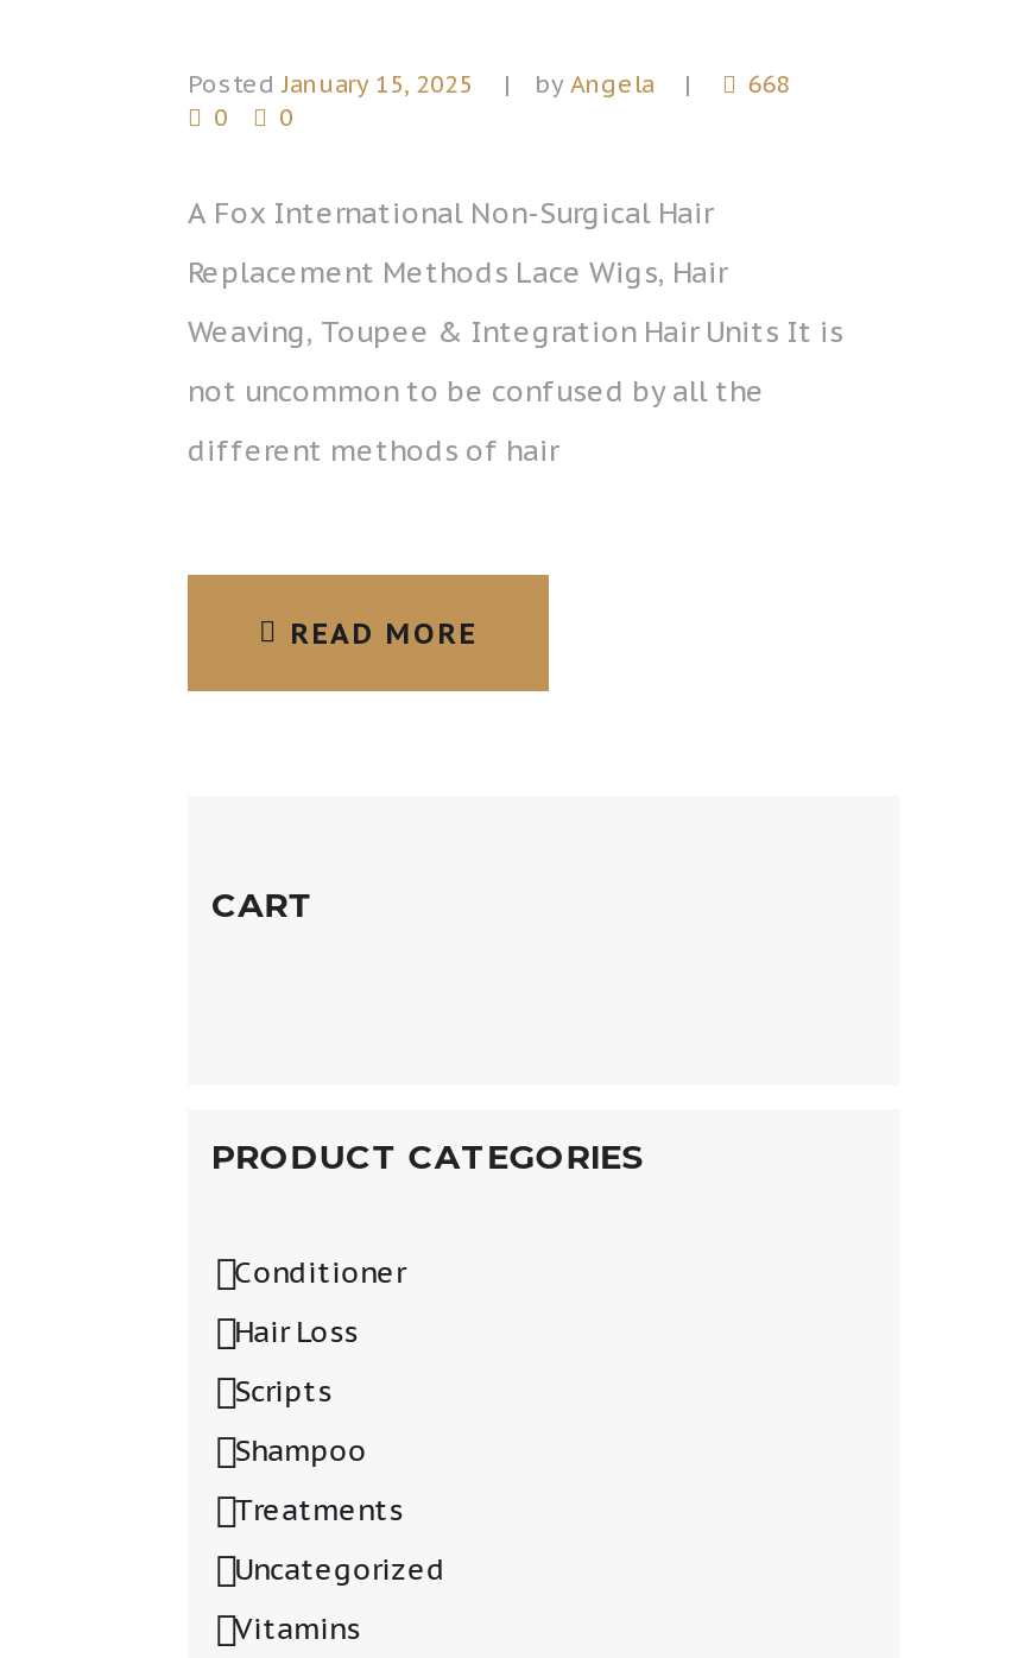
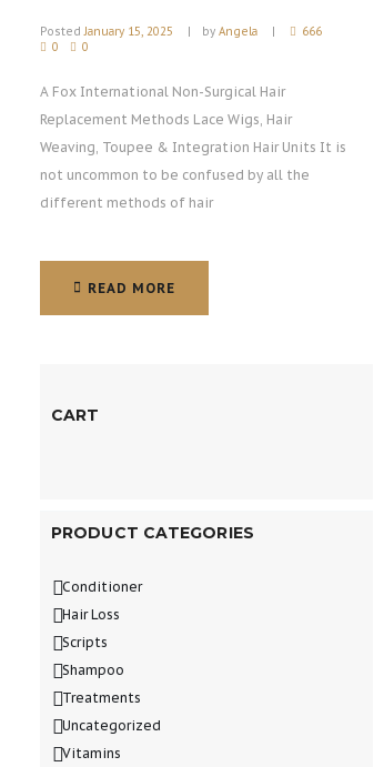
[748,69,791,100] 668 -> [302,24,322,39] 666

